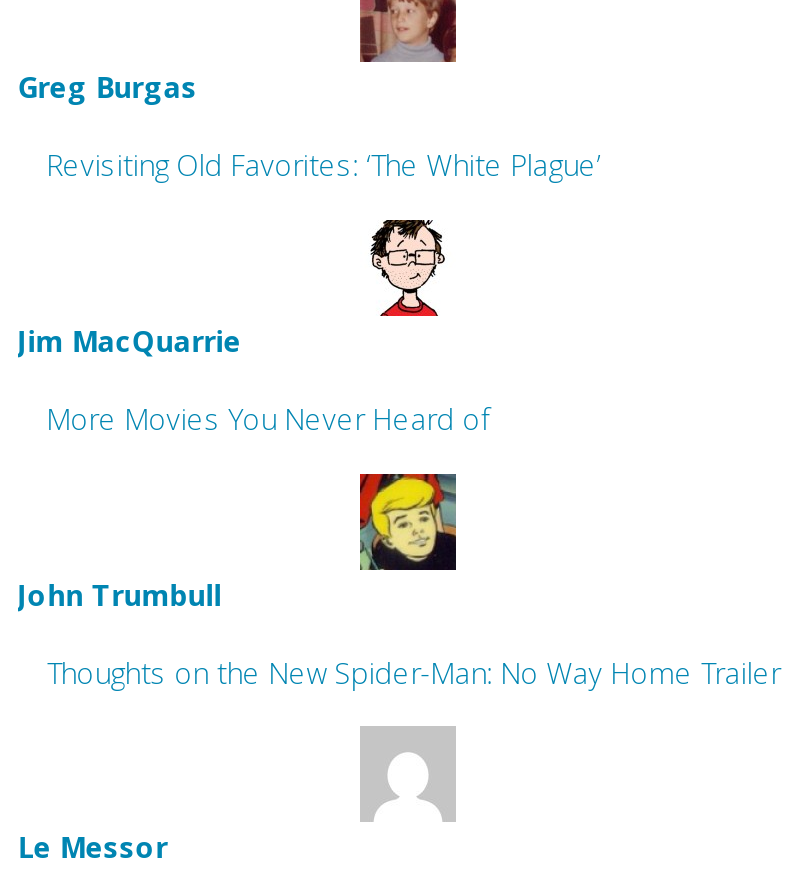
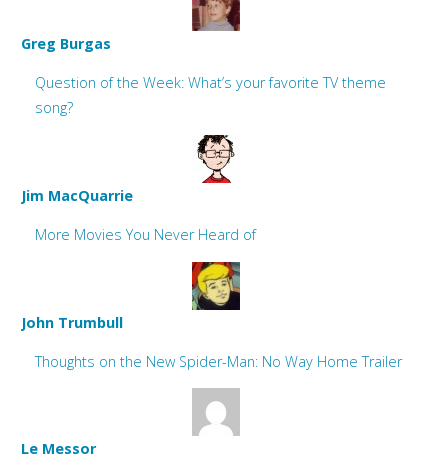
[46,147,600,185] Revisiting Old Favorites: ‘The White Plague’ -> [35,73,386,117] Question of the Week: What’s your favorite TV theme | song?

